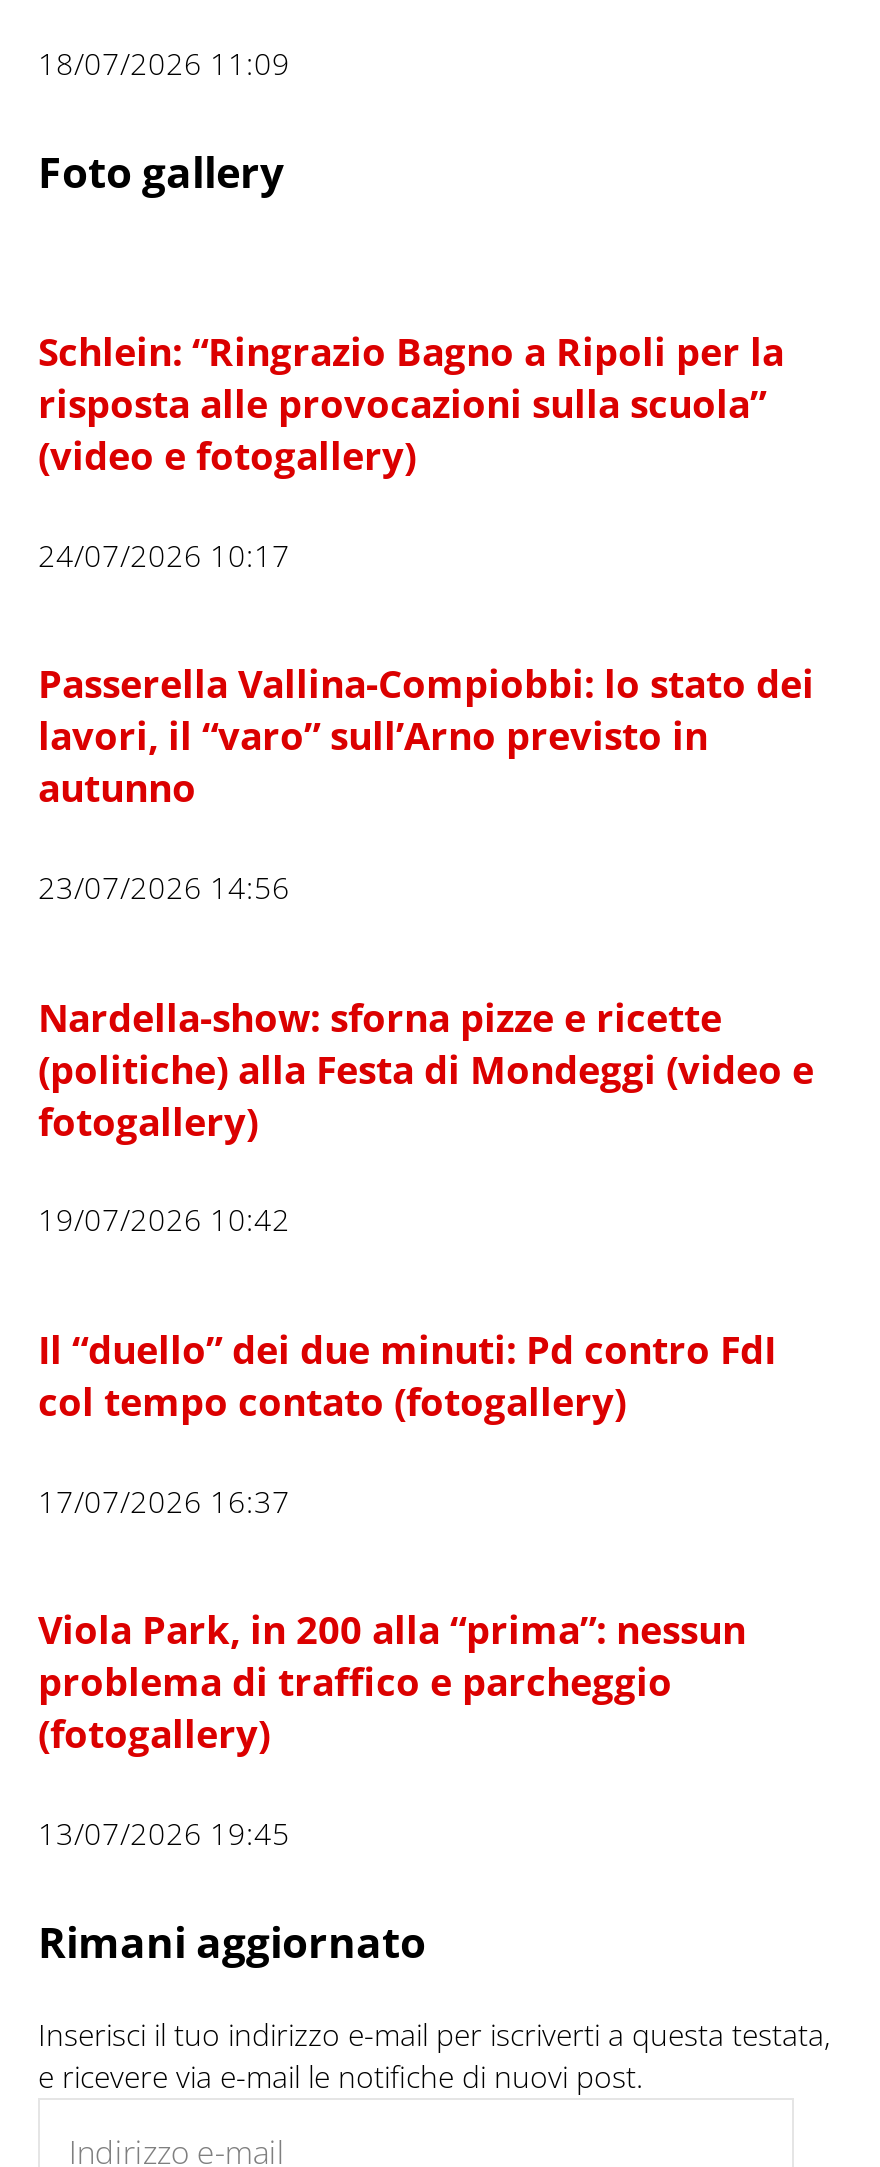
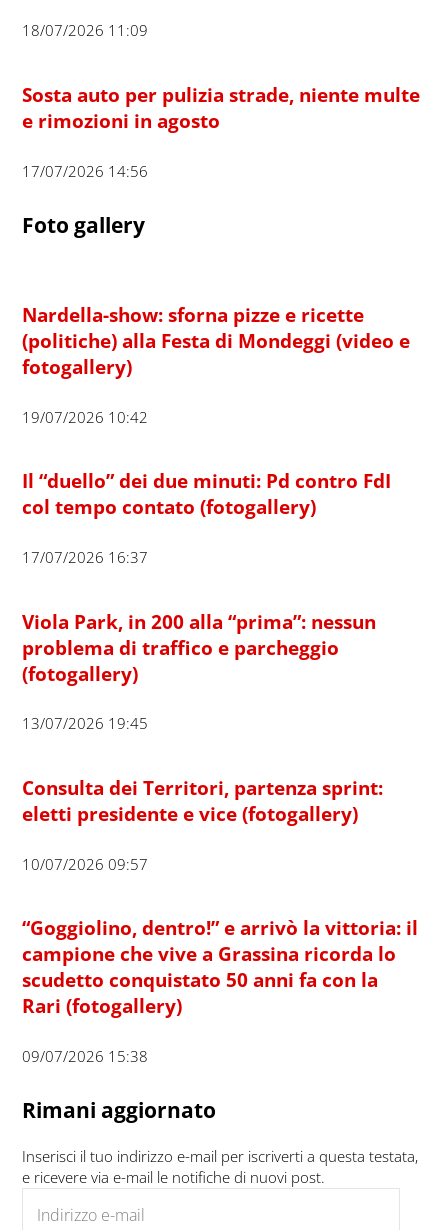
none -> [22,82,420,180] Sosta auto per pulizia strade, niente multe | e rimozioni in agosto | 17/07/2026 14:56
[38,326,814,907] Schlein: “Ringrazio Bagno a Ripoli per la | risposta alle provocazioni sulla scuola” | (video e fotogallery) | 24/07/2026 10:17 | Passerella Vallina-Compiobbi: lo stato dei | lavori, il “varo” sull’Arno previsto in | autunno | 23/07/2026 14:56 -> none
moved [38,991,814,1854] -> [22,302,410,733]: Nardella-show: sforna pizze e ricette | (politiche) alla Festa di Mondeggi (video e | fotogallery) | ... | (fotogallery) | 13/07/2026 19:45
none -> [22,775,418,1066] Consulta dei Territori, partenza sprint: | eletti presidente e vice (fotogallery) | 10/07/2026 09:57 | “Goggiolino, dentro!” e arrivò la vittoria: il | campione che vive a Grassina ricorda lo | scudetto conquistato 50 anni fa con la | Rari (fotogallery) | 09/07/2026 15:38

